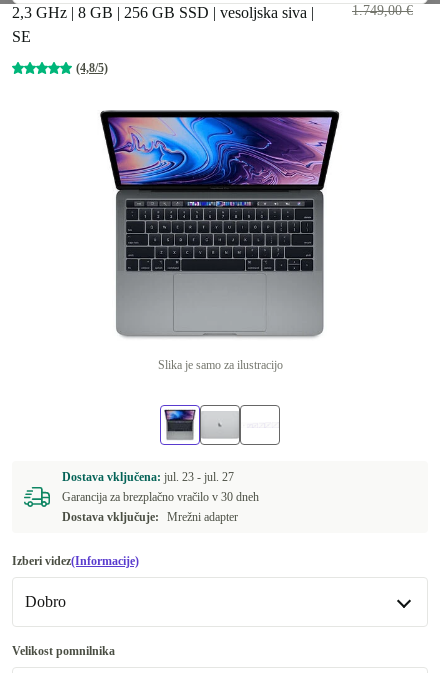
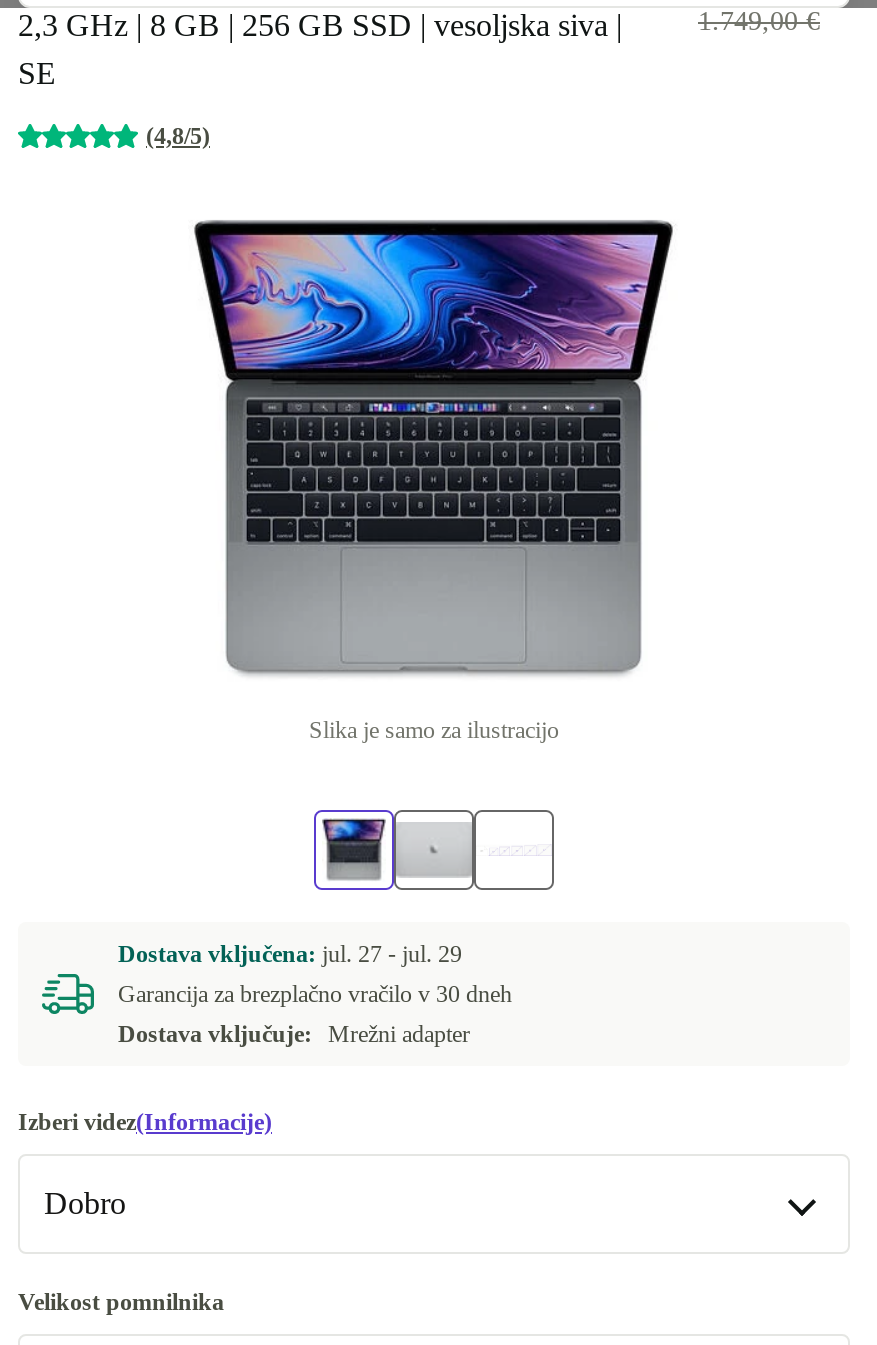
[62,470,234,484] Dostava vključena: jul. 23 - jul. 27 -> [118,940,462,968] Dostava vključena: jul. 27 - jul. 29

